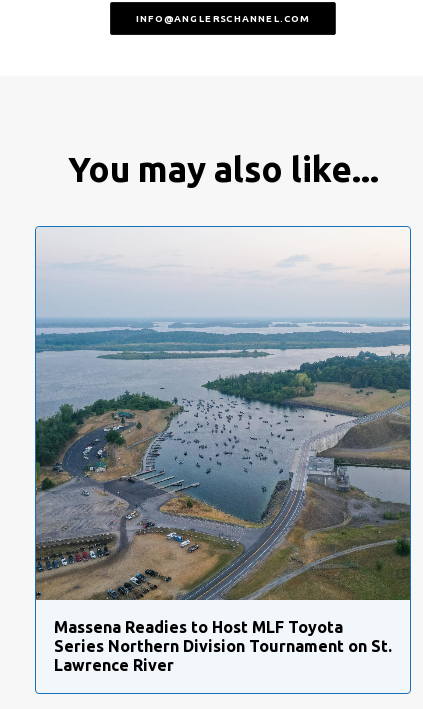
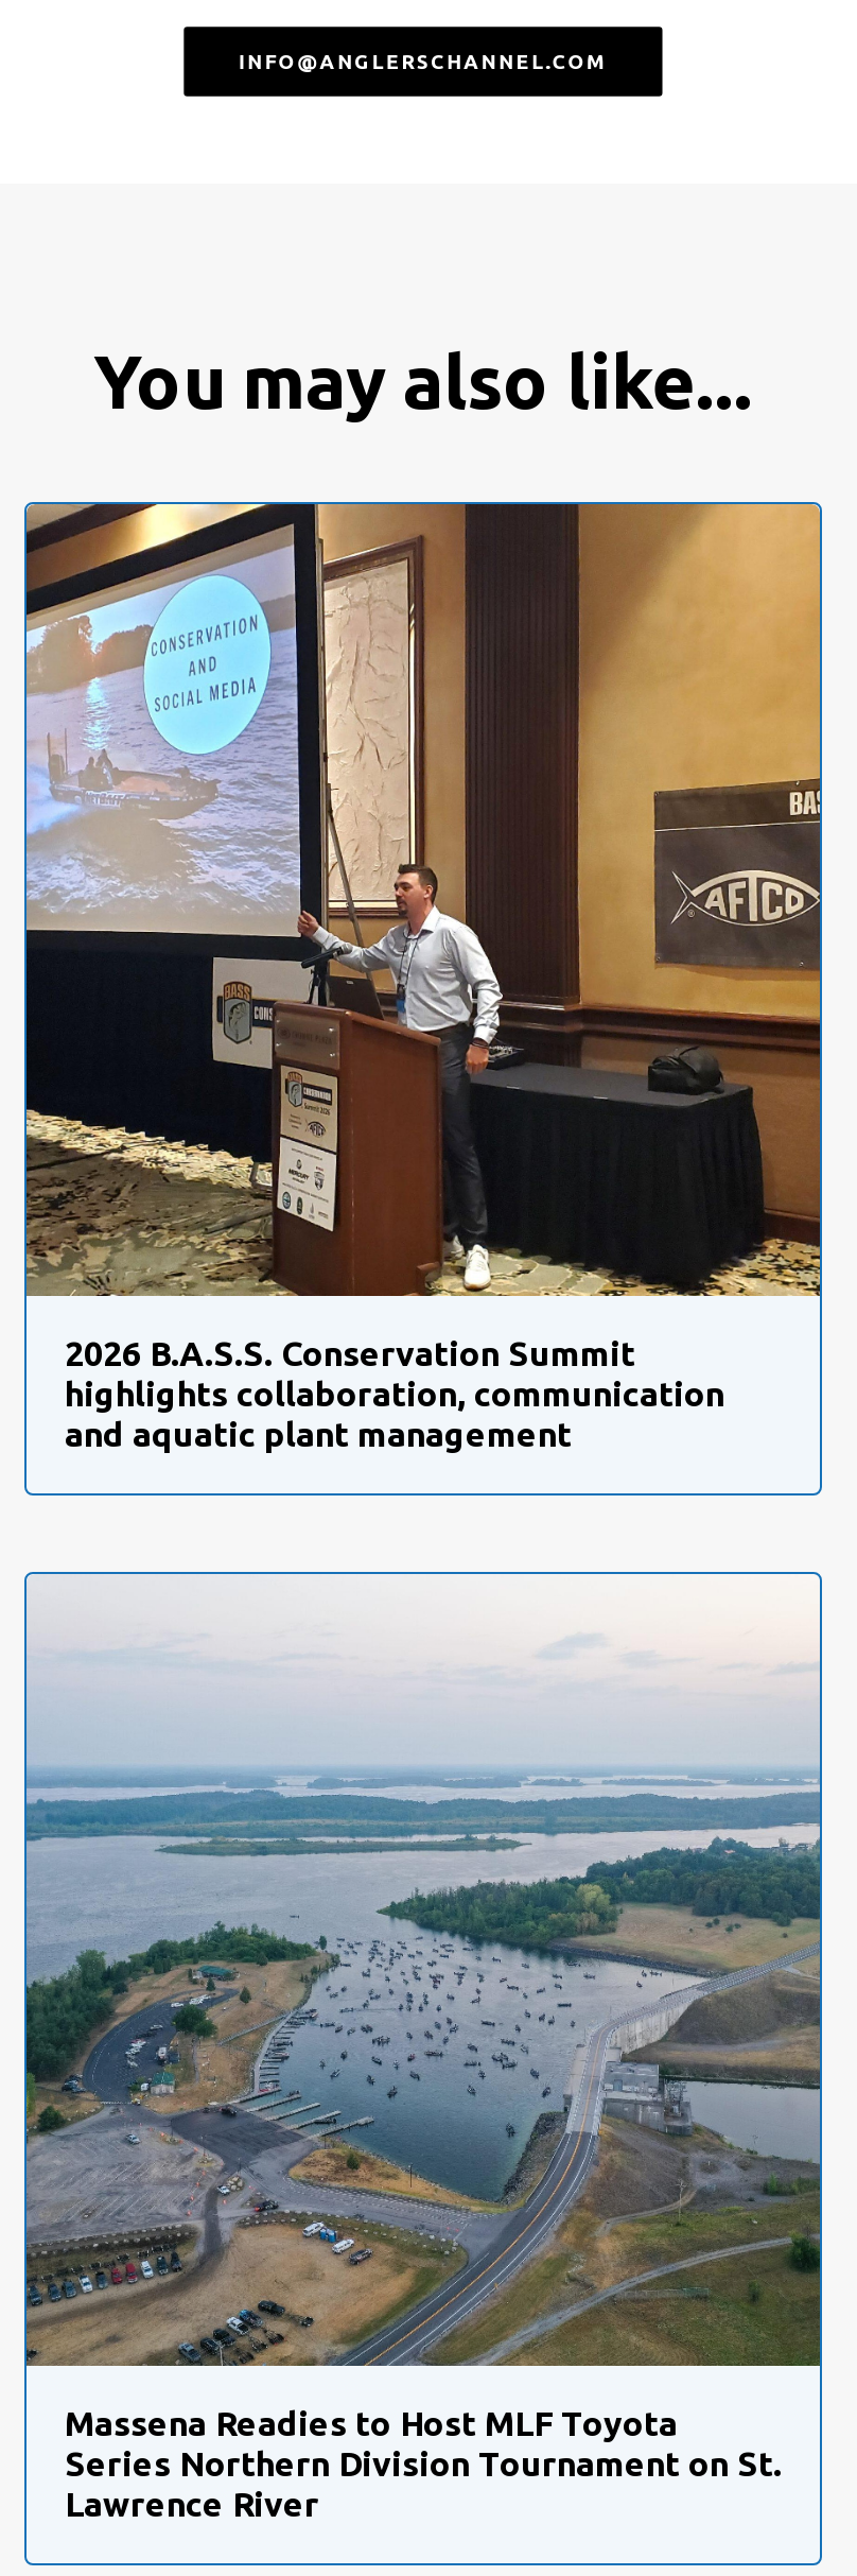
none -> [24,502,822,1453] [image] | 2026 B.A.S.S. Conservation Summit | highlights collaboration, communication | and aquatic plant management

